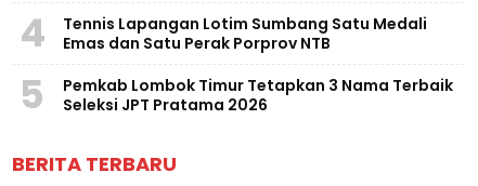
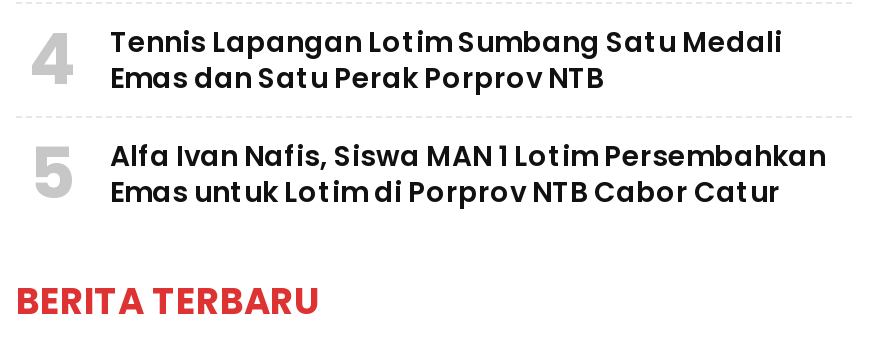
[63,75,453,116] Pemkab Lombok Timur Tetapkan 3 Nama Terbaik | Seleksi JPT Pratama 2026 -> [110,137,826,213] Alfa Ivan Nafis, Siswa MAN 1 Lotim Persembahkan | Emas untuk Lotim di Porprov NTB Cabor Catur

